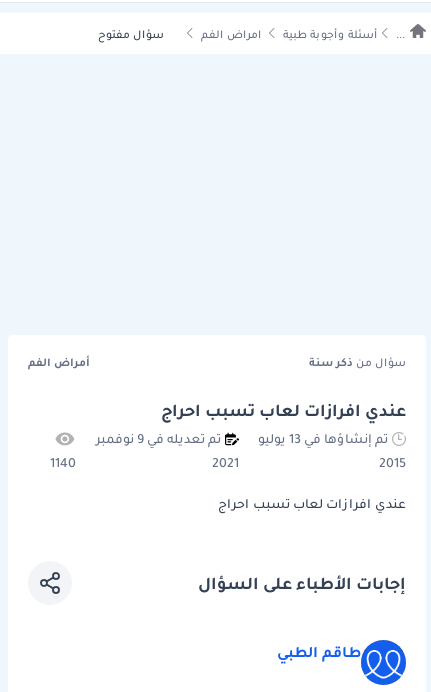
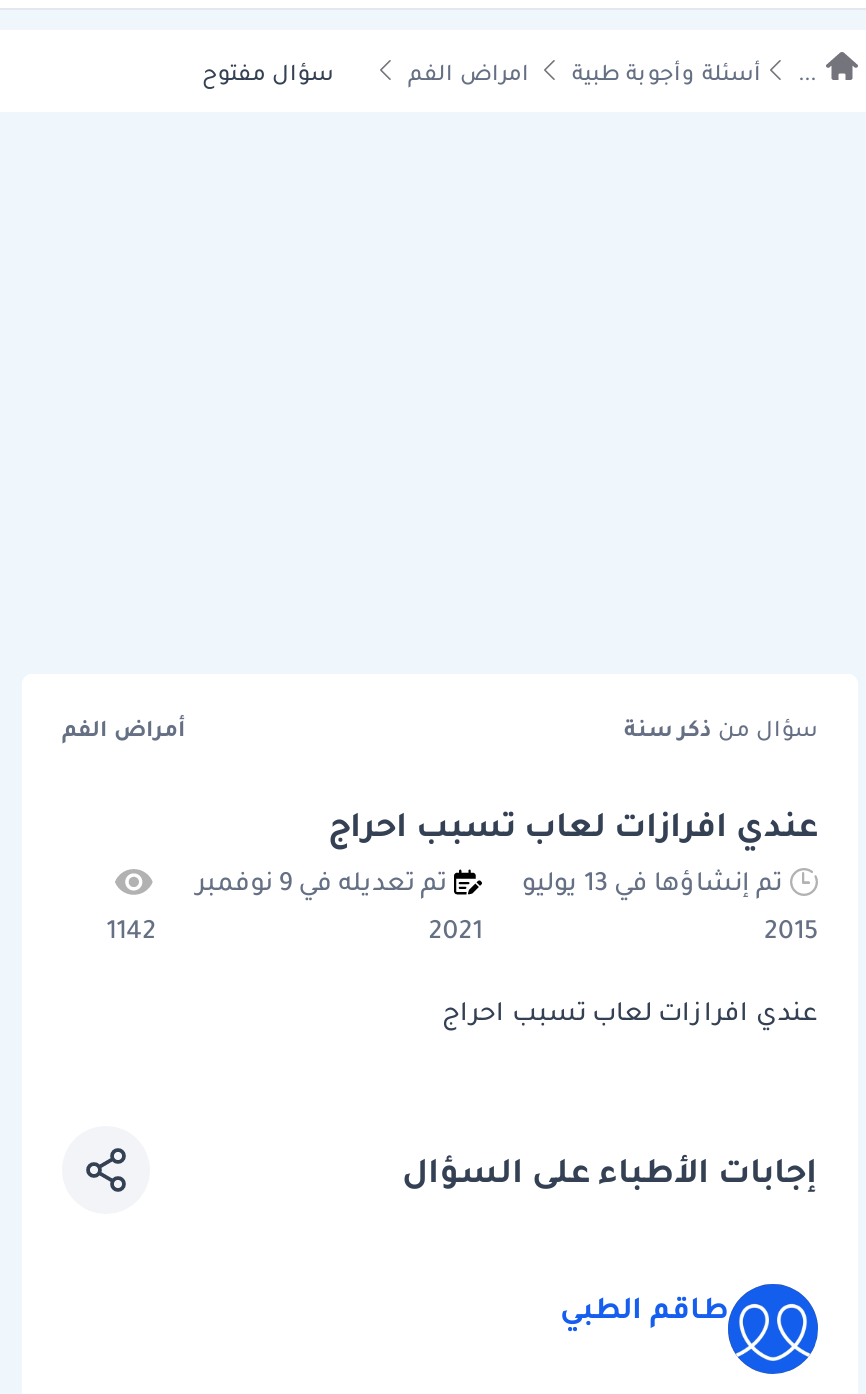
[50,453,76,472] 1140 -> [106,910,156,948] 1142

